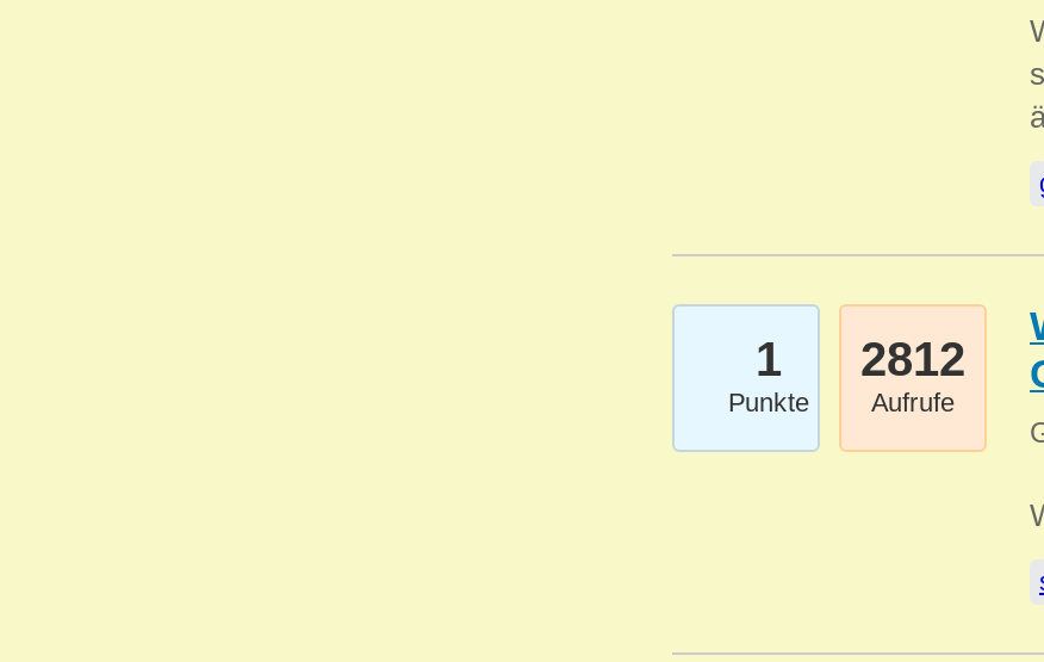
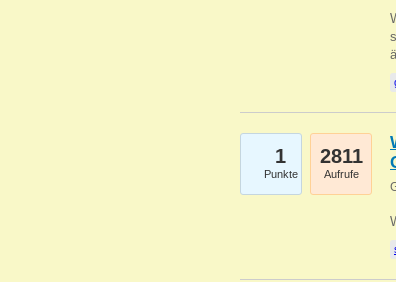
[860,333,965,385] 2812 -> [319,145,362,167] 2811

